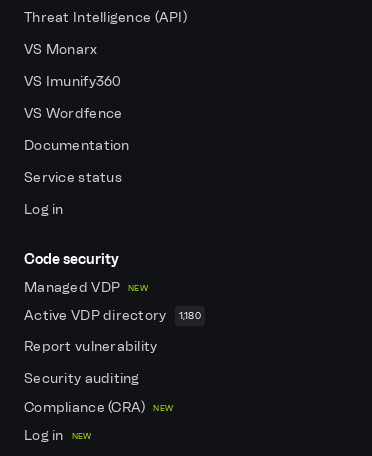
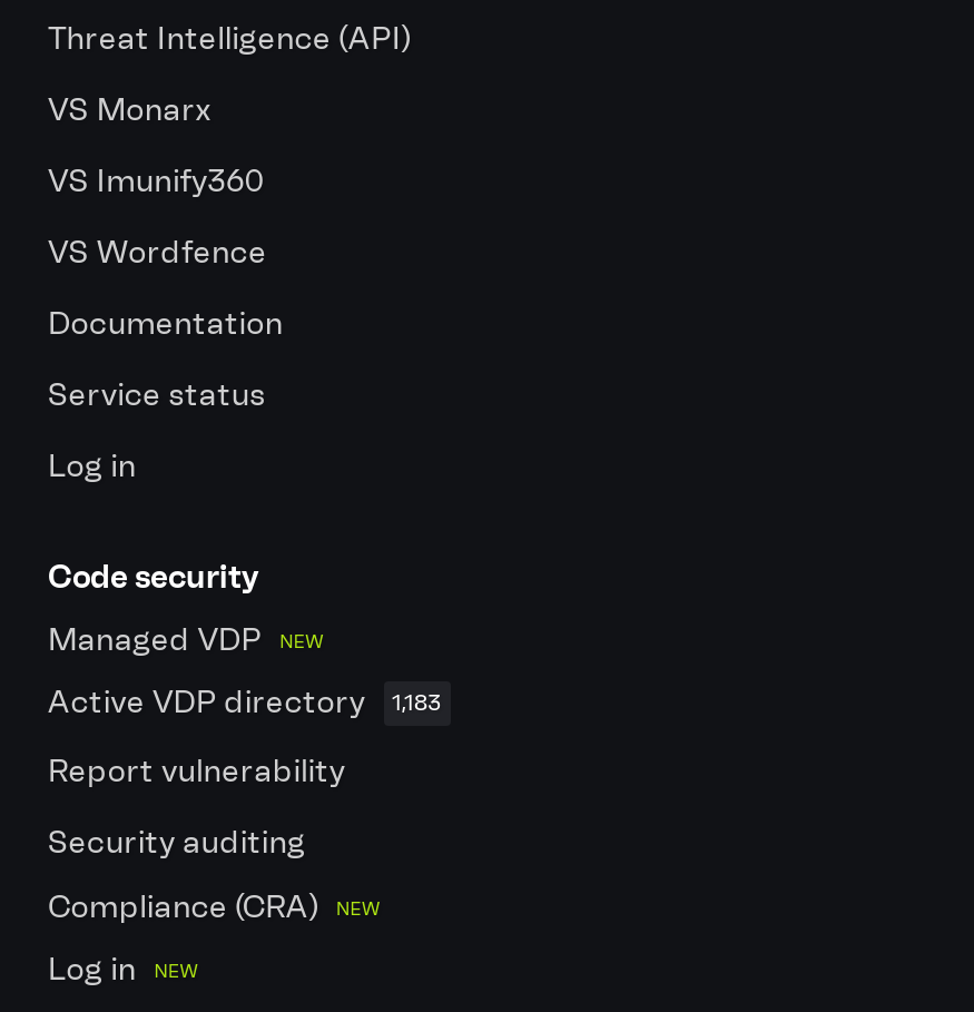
[24,307,201,324] Active VDP directory 1,180 -> [48,684,442,721] Active VDP directory 1,183

